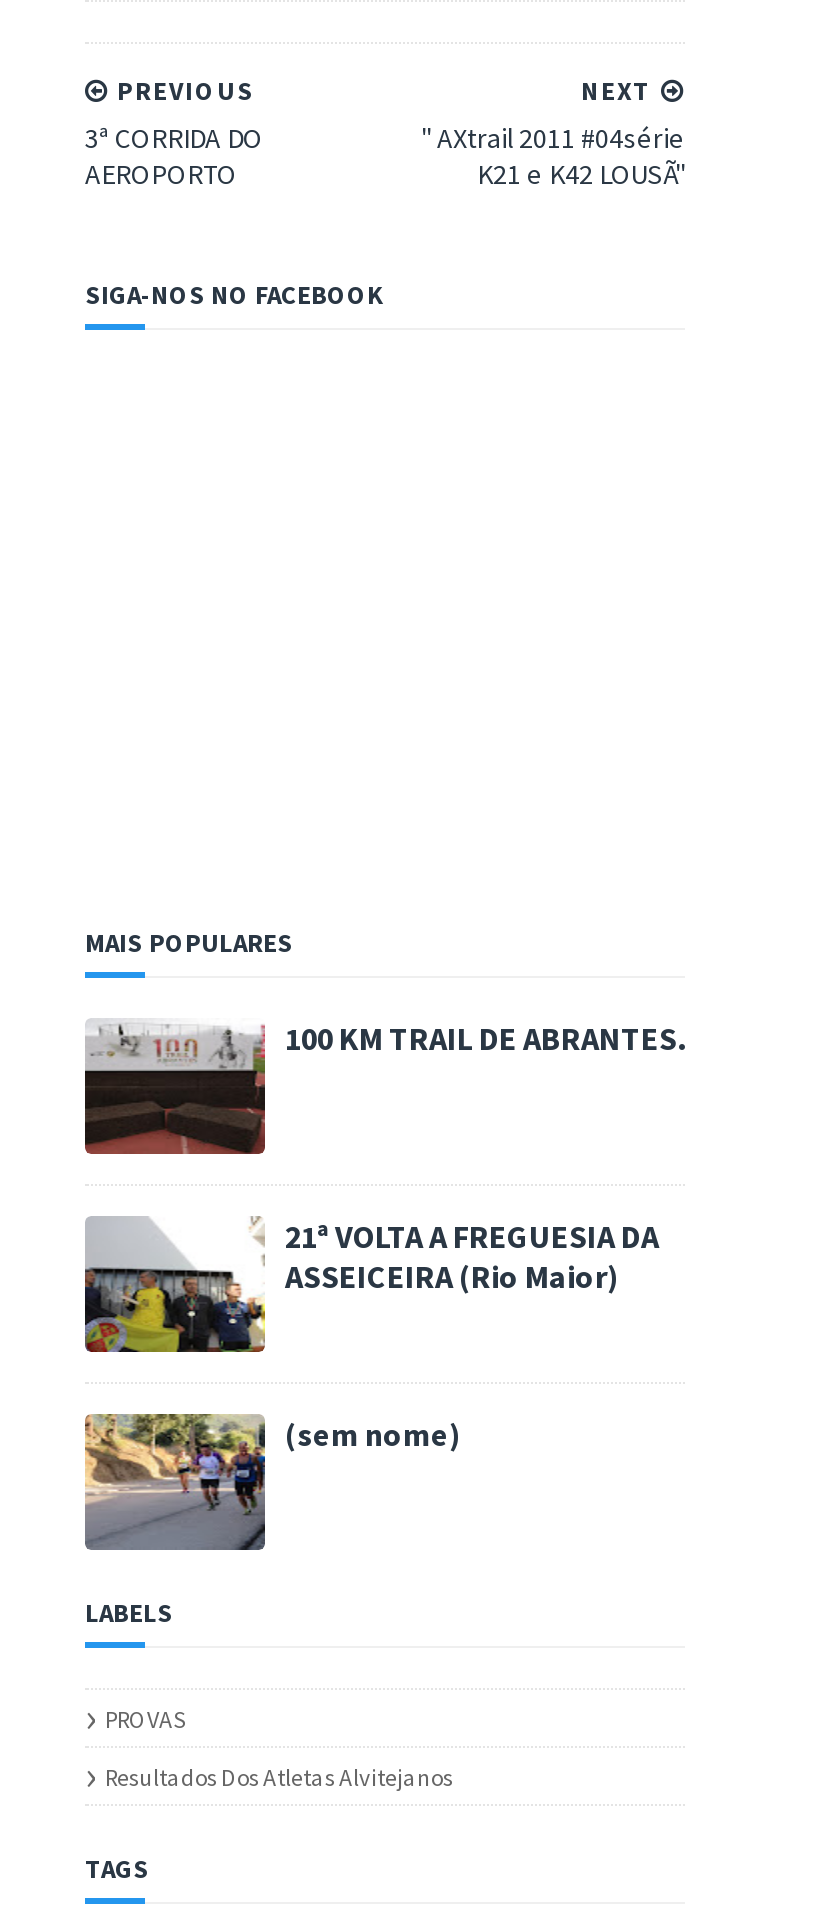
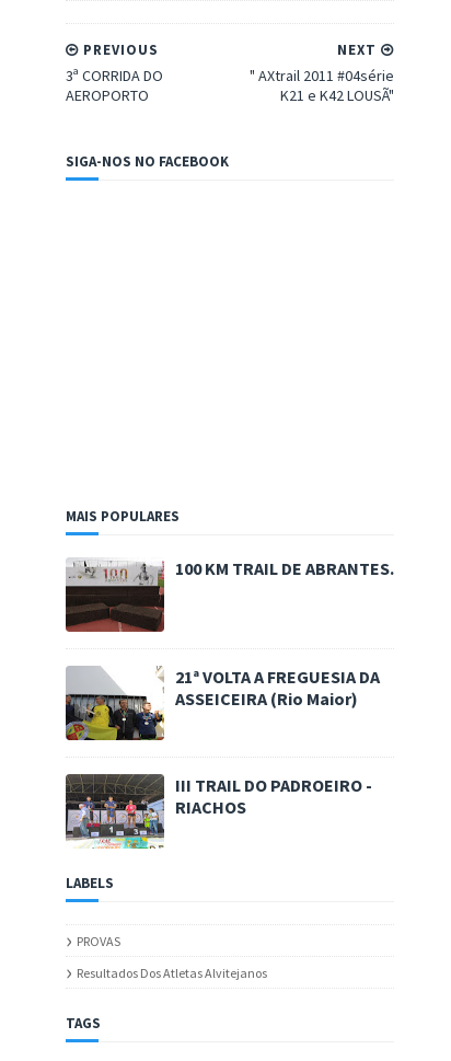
[83,1412,461,1552] [image] | (sem nome) -> [65,774,372,850] [image] | III TRAIL DO PADROEIRO - | RIACHOS

